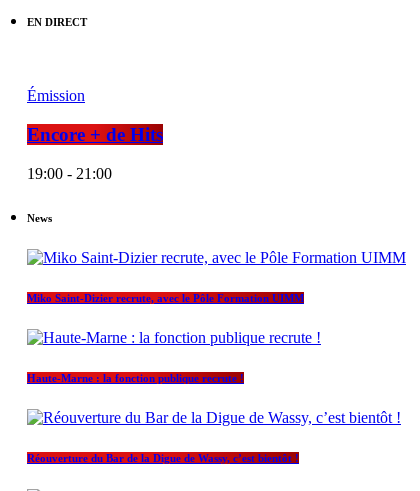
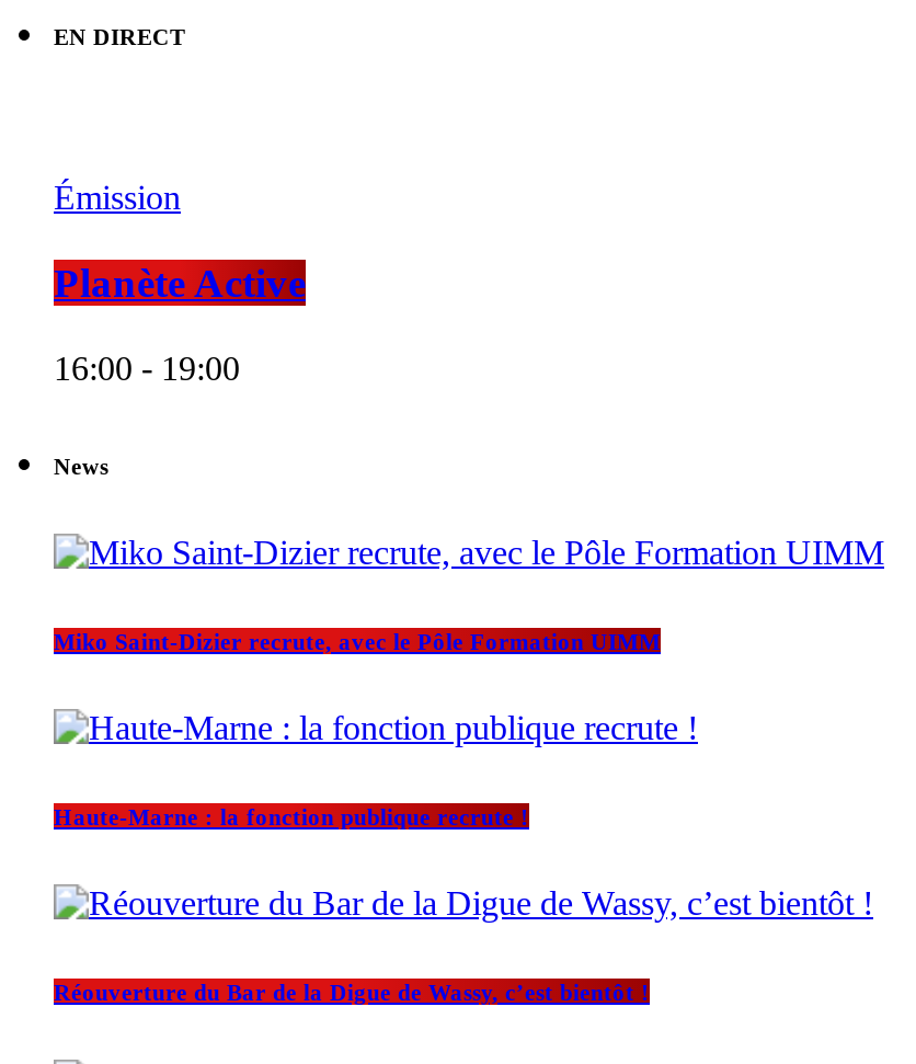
[27,124,163,145] Encore + de Hits -> [54,260,306,306] Planète Active
[27,165,112,182] 19:00 - 21:00 -> [54,349,240,386] 16:00 - 19:00

